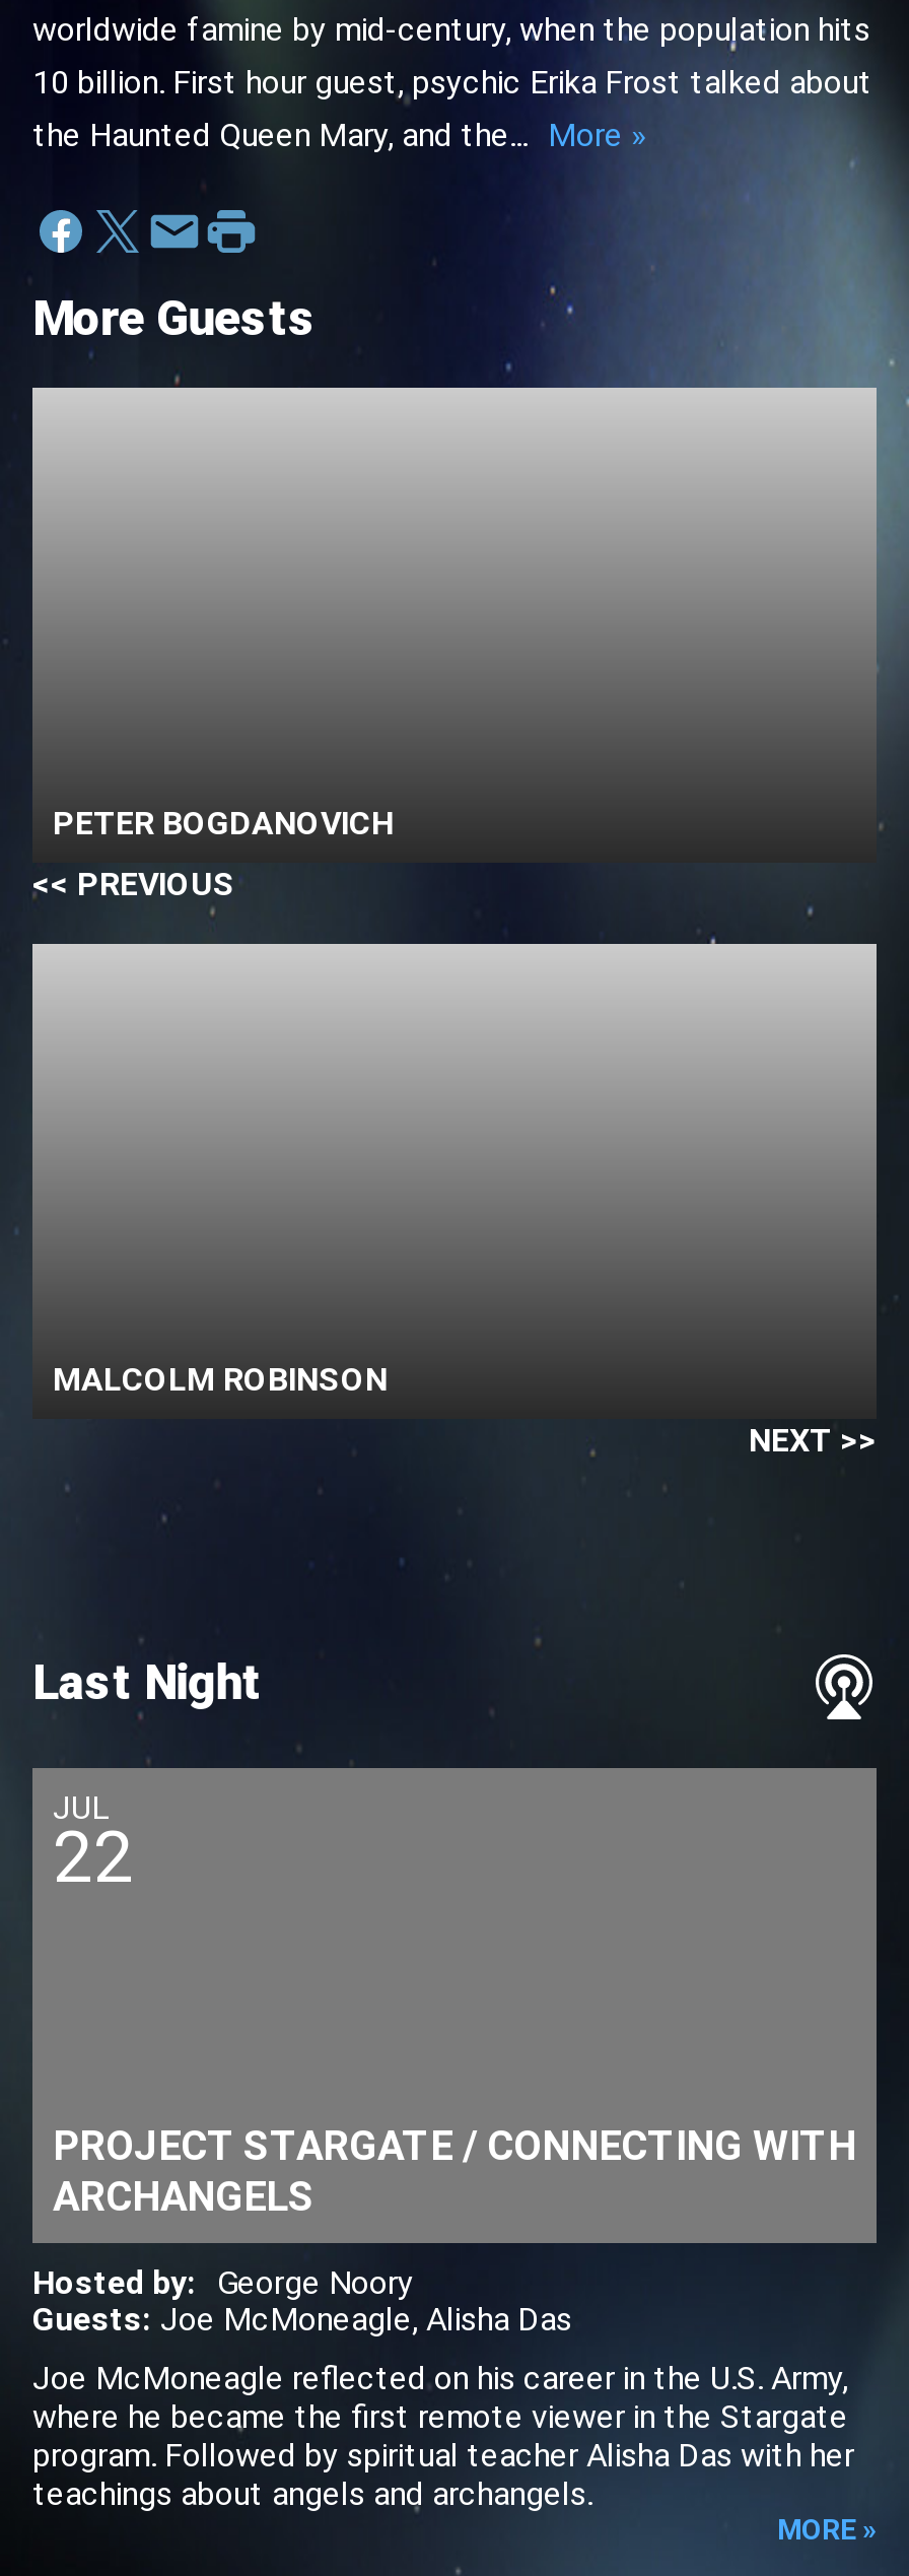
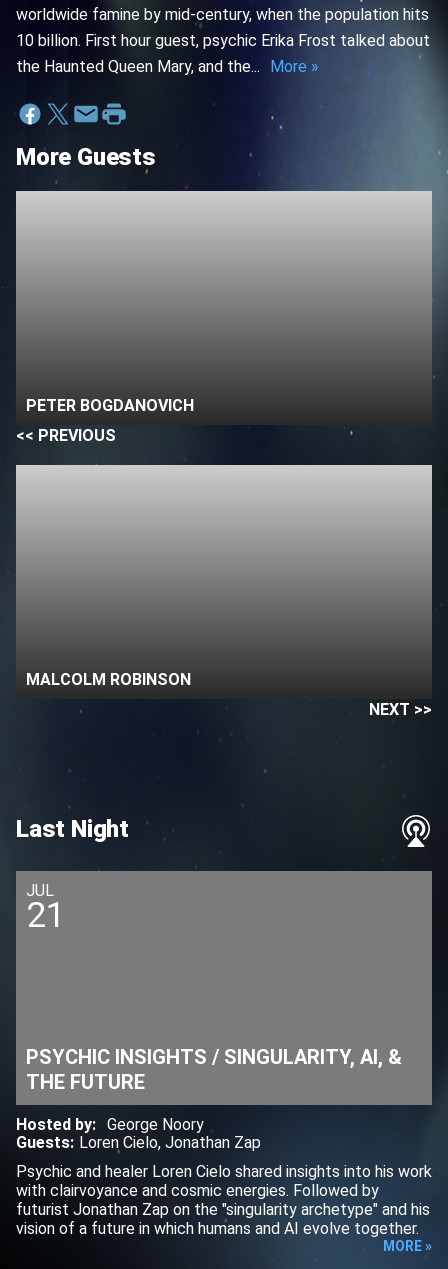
[53,1817,134,1900] 22 -> [26,895,66,936] 21
[53,2121,856,2221] PROJECT STARGATE / CONNECTING WITH | ARCHANGELS -> [26,1045,402,1094] PSYCHIC INSIGHTS / SINGULARITY, AI, & | THE FUTURE
[32,2300,572,2338] Guests: Joe McMoneagle, Alisha Das -> [16,1133,261,1152] Guests: Loren Cielo, Jonathan Zap
[32,2359,854,2513] Joe McMoneagle reflected on his career in the U.S. Army, | where he became the first remote viewer in the Stargate | program. Followed by spiritual teacher Alisha Das with her | teachings about angels and archangels. -> [16,1162,432,1238] Psychic and healer Loren Cielo shared insights into his work | with clairvoyance and cosmic energies. Followed by | futurist Jonathan Zap on the "singularity archetype" and his | vision of a future in which humans and AI evolve together.

